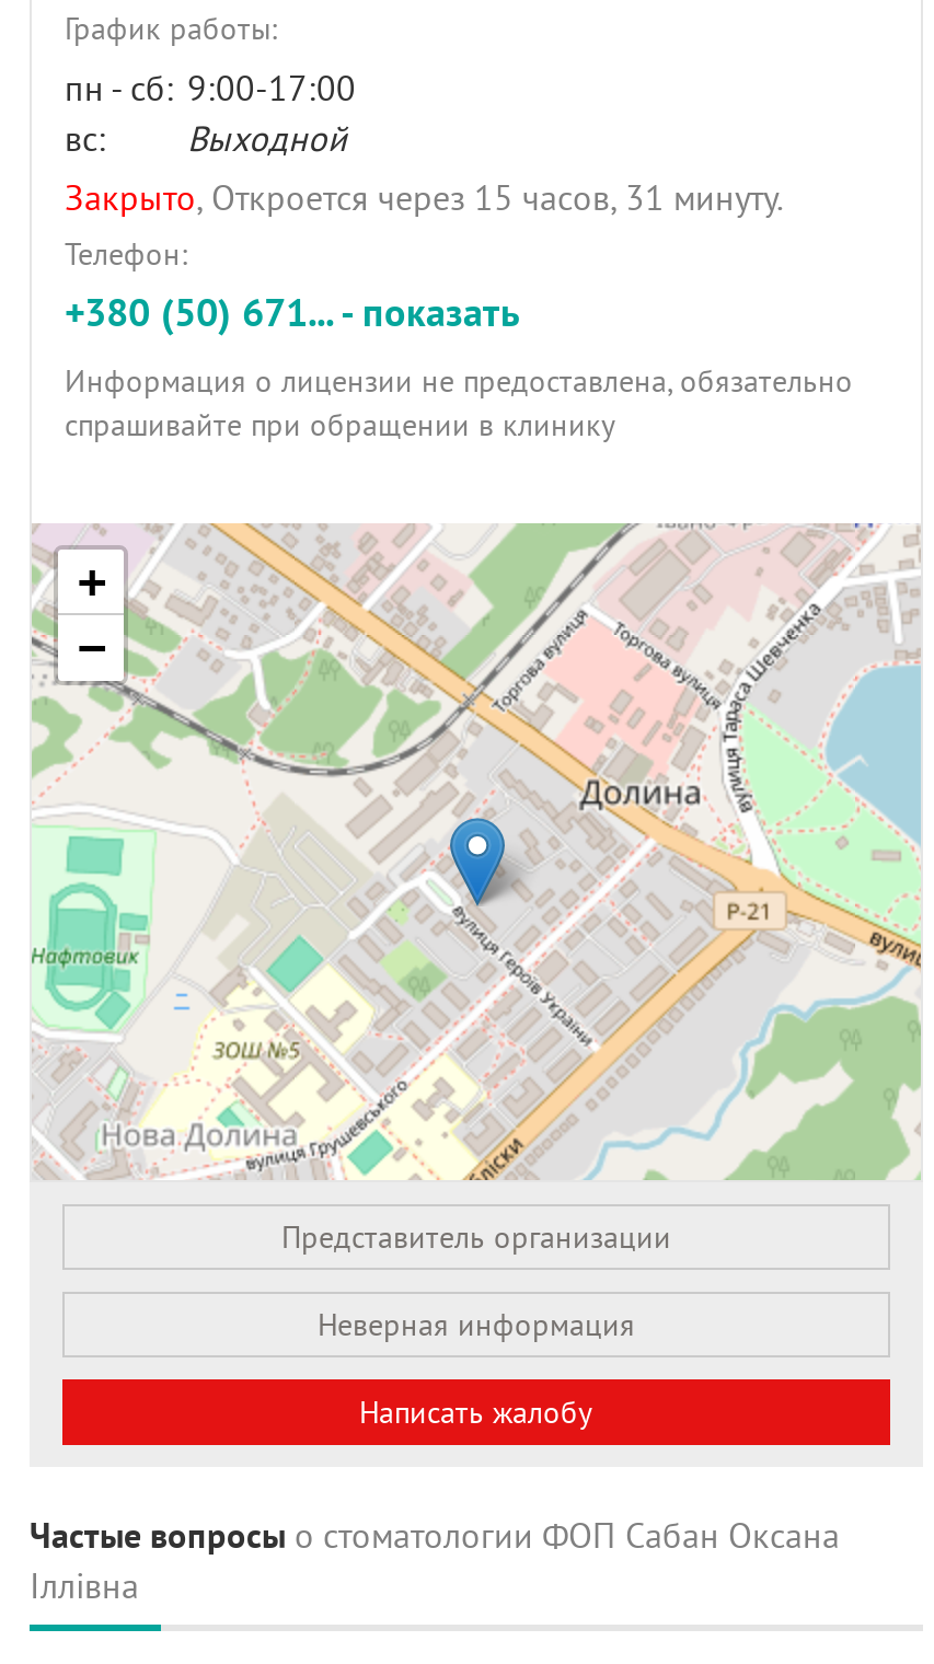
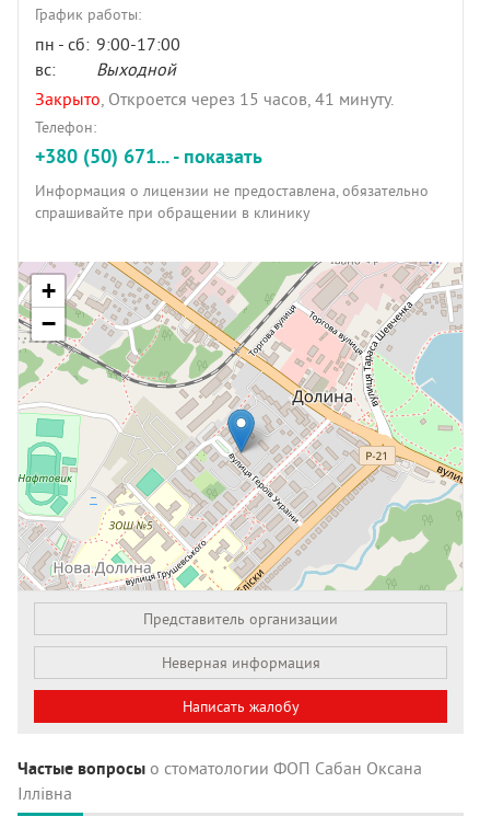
[65,175,783,219] Закрыто, Откроется через 15 часов, 31 минуту. -> [35,88,394,110] Закрыто, Откроется через 15 часов, 41 минуту.

